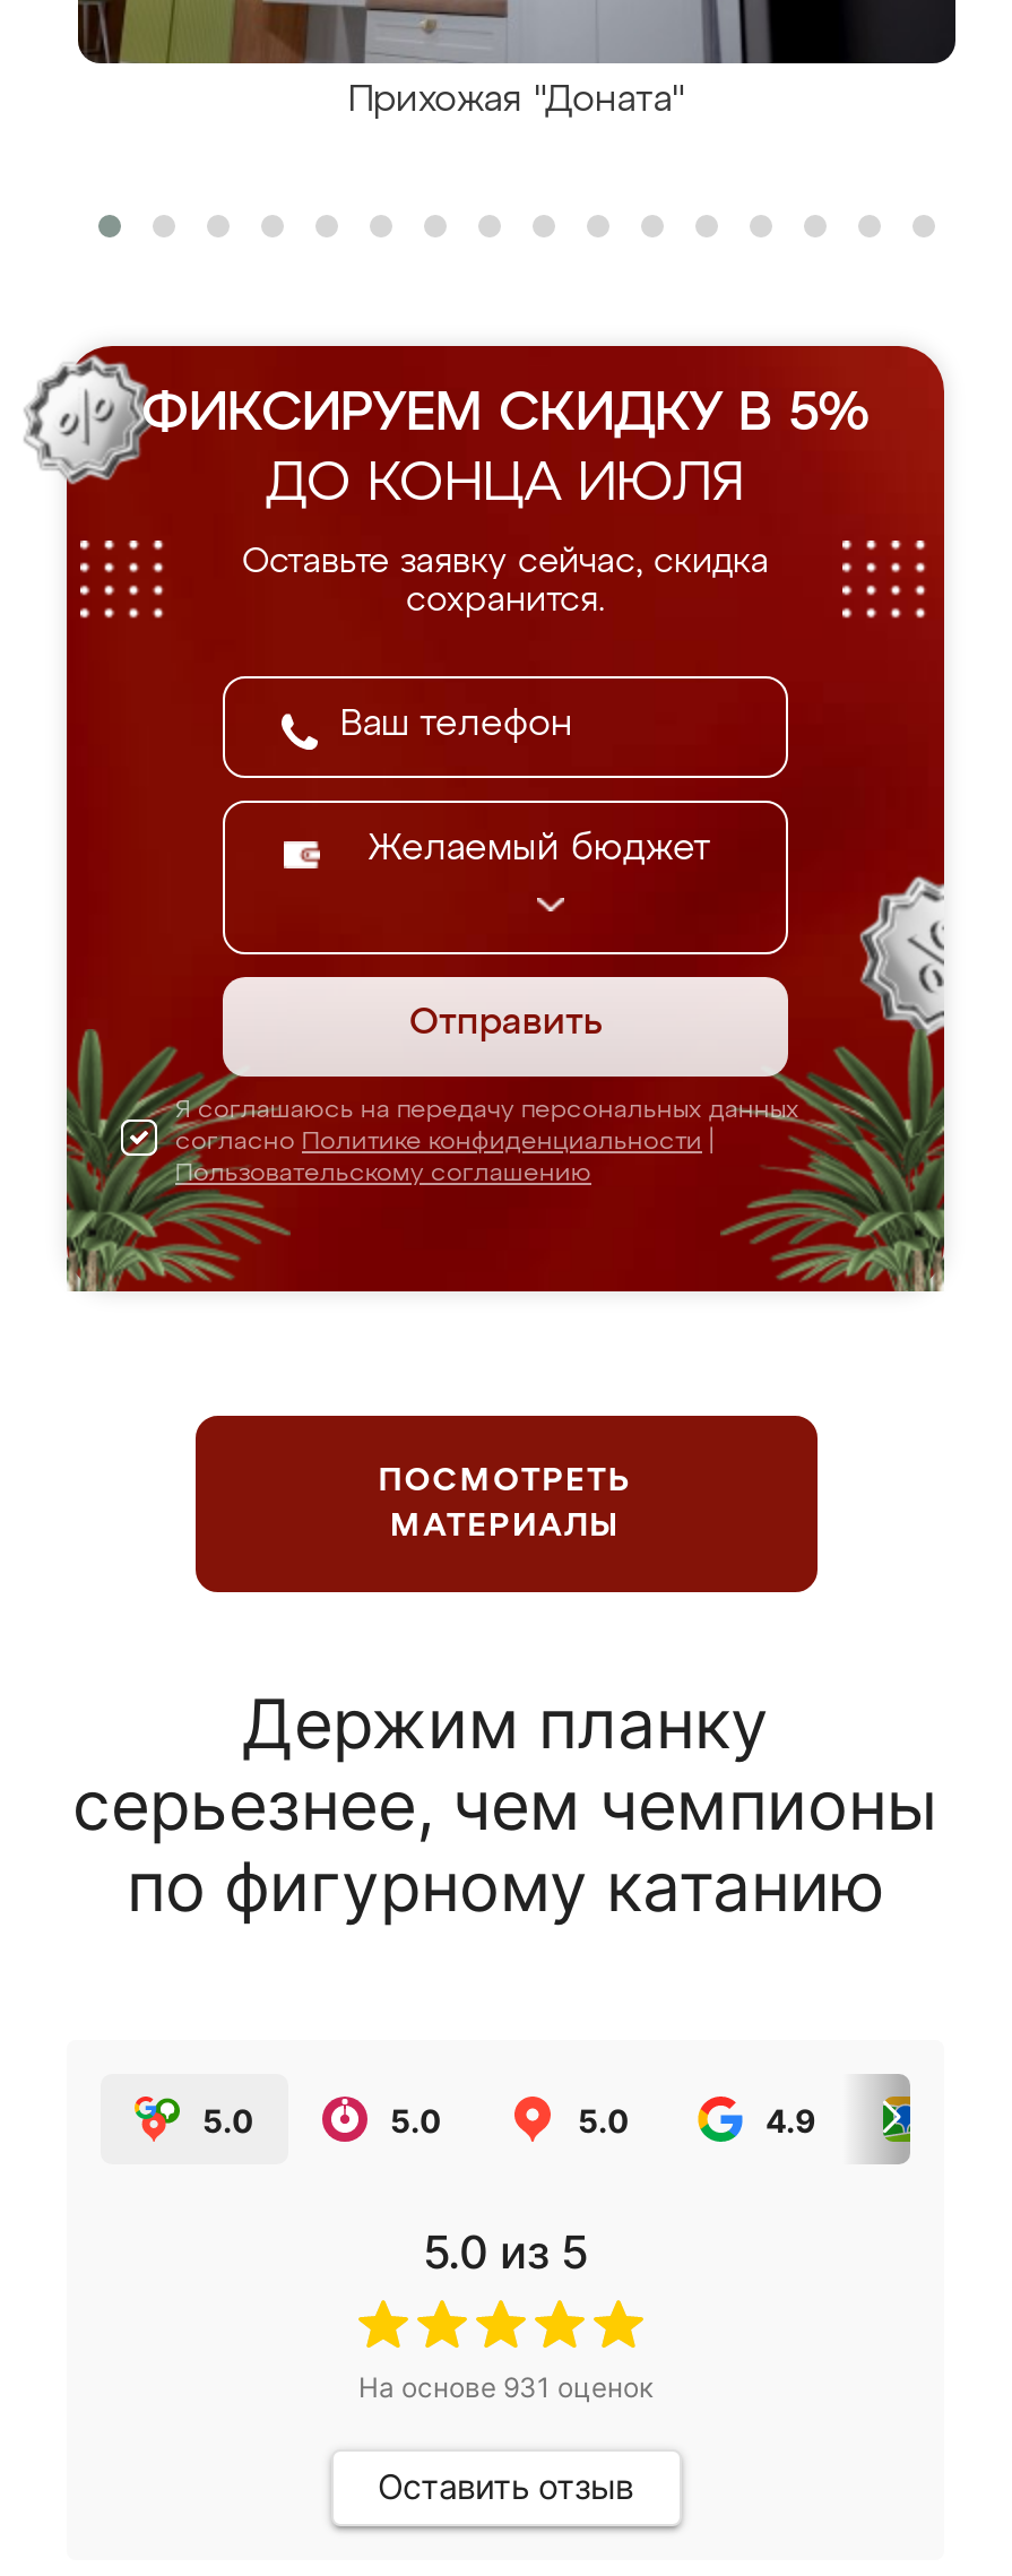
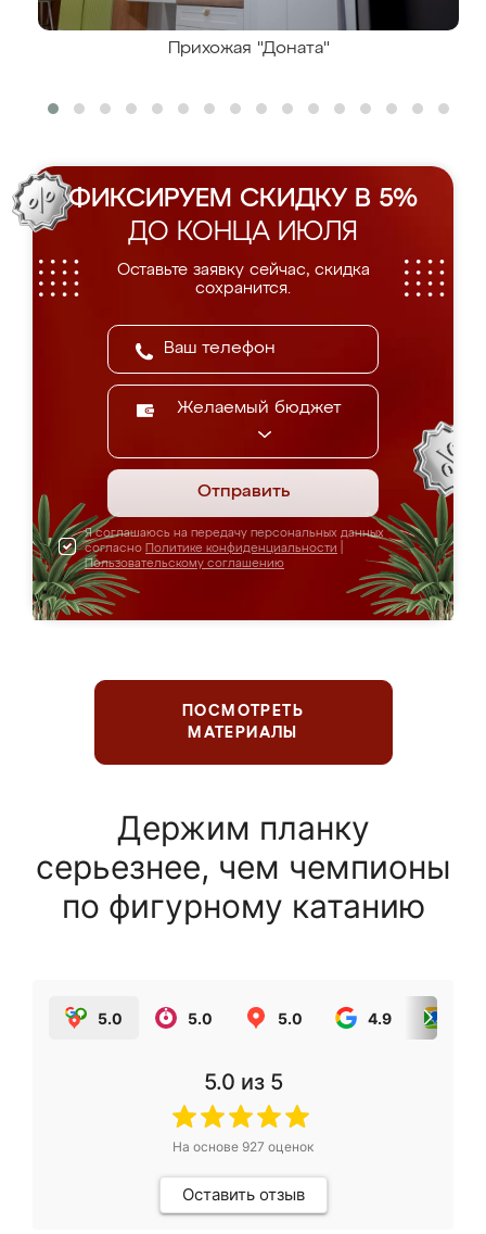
[358,2370,652,2404] На основе 931 оценок -> [172,1138,314,1155] На основе 927 оценок

